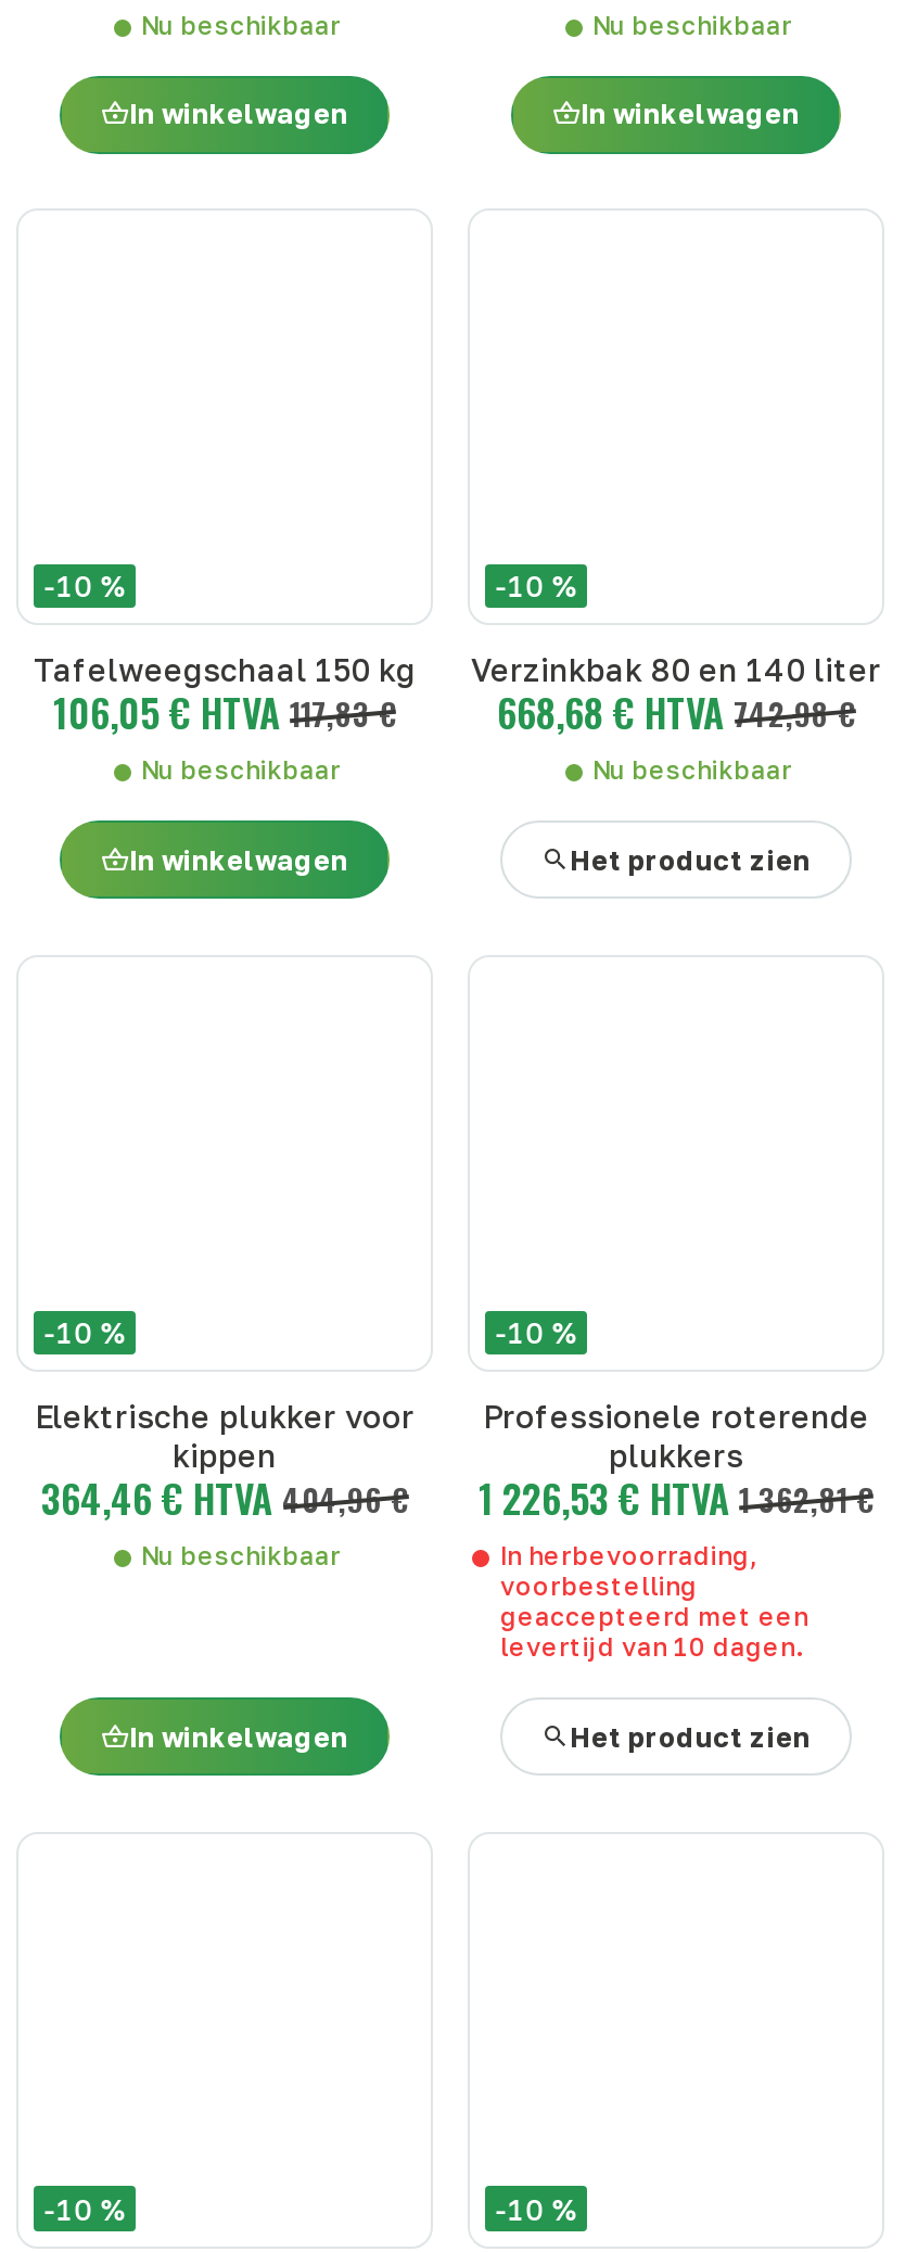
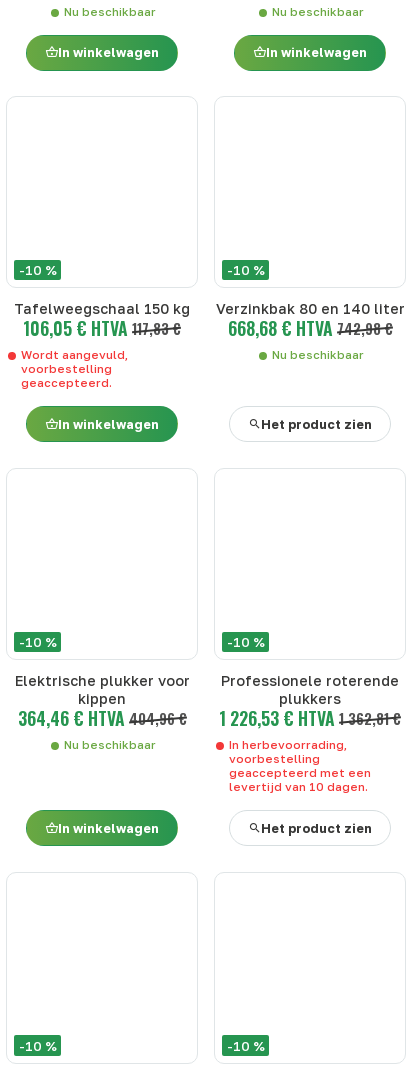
[141,756,341,787] Nu beschikbaar -> [21,348,128,390] Wordt aangevuld, | voorbestelling | geaccepteerd.

